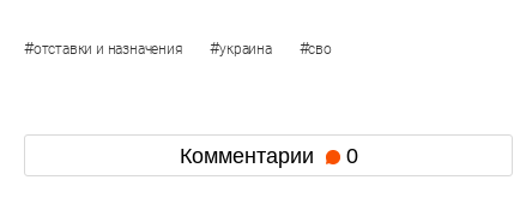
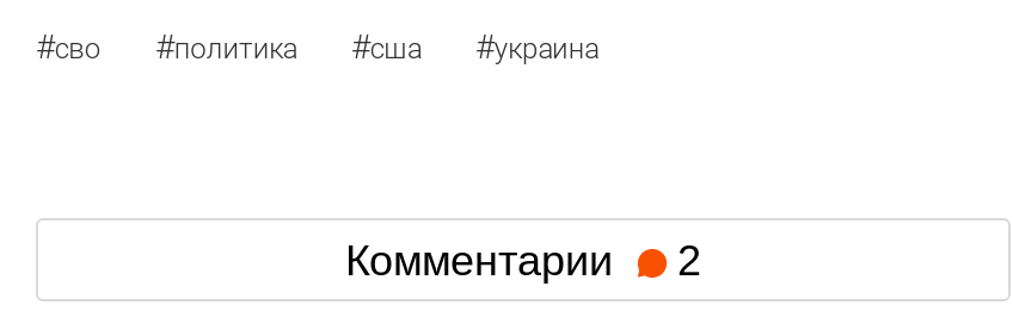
[24,39,186,58] #отставки и назначения -> [36,28,428,66] #сво | #политика | #сша
[299,39,332,58] #сво -> none
[179,144,358,168] Комментарии 0 -> [345,236,701,284] Комментарии 2

